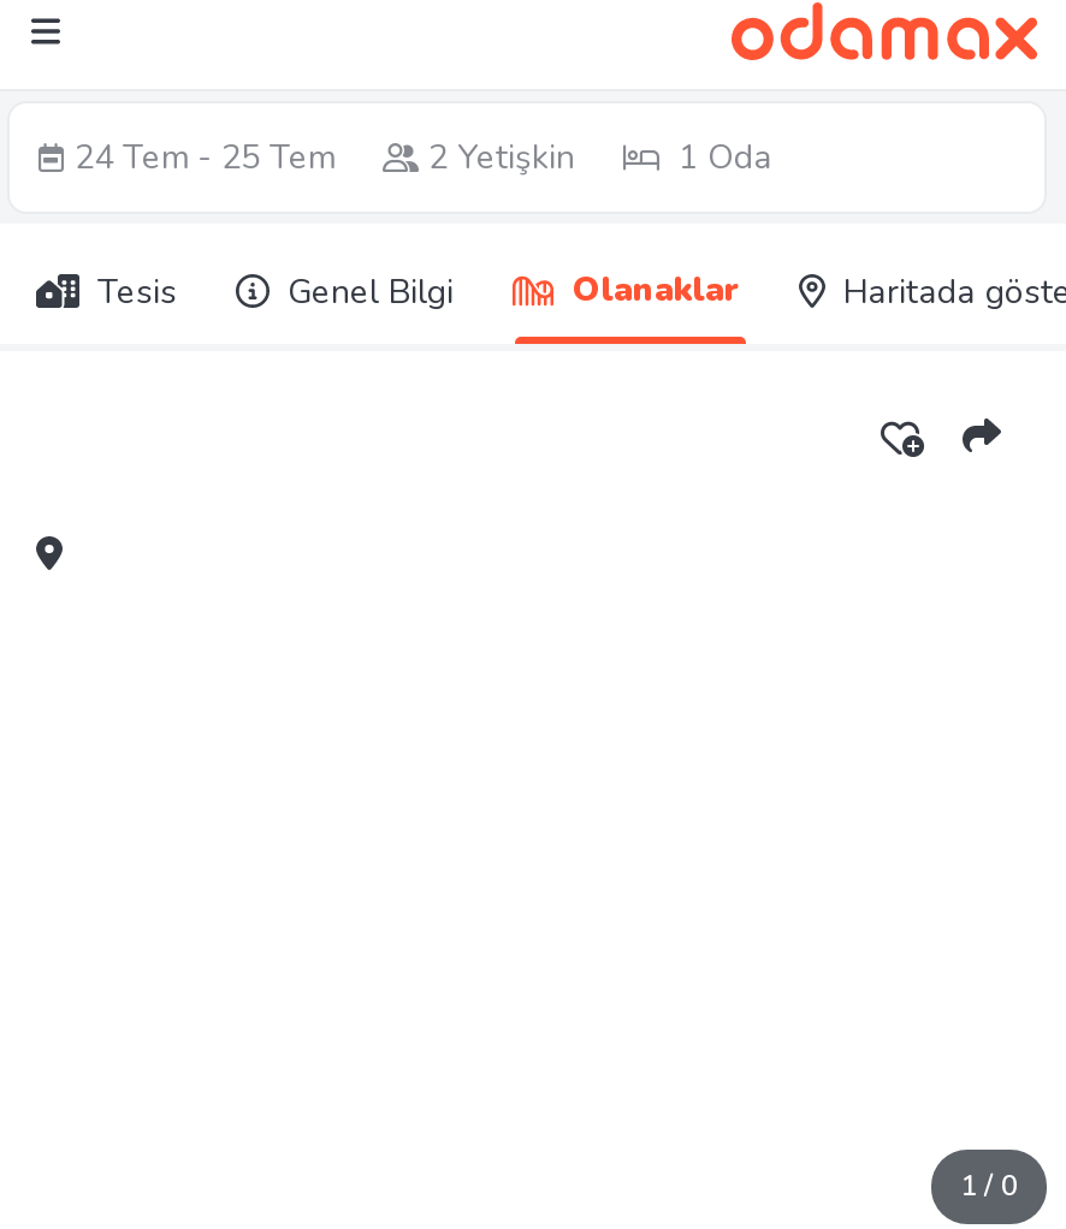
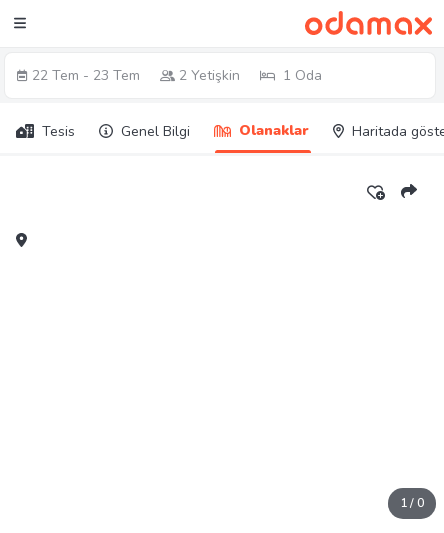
[75,135,334,180] 24 Tem - 25 Tem -> [32,66,140,85] 22 Tem - 23 Tem

